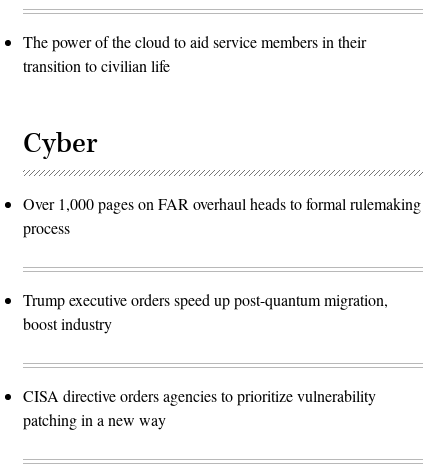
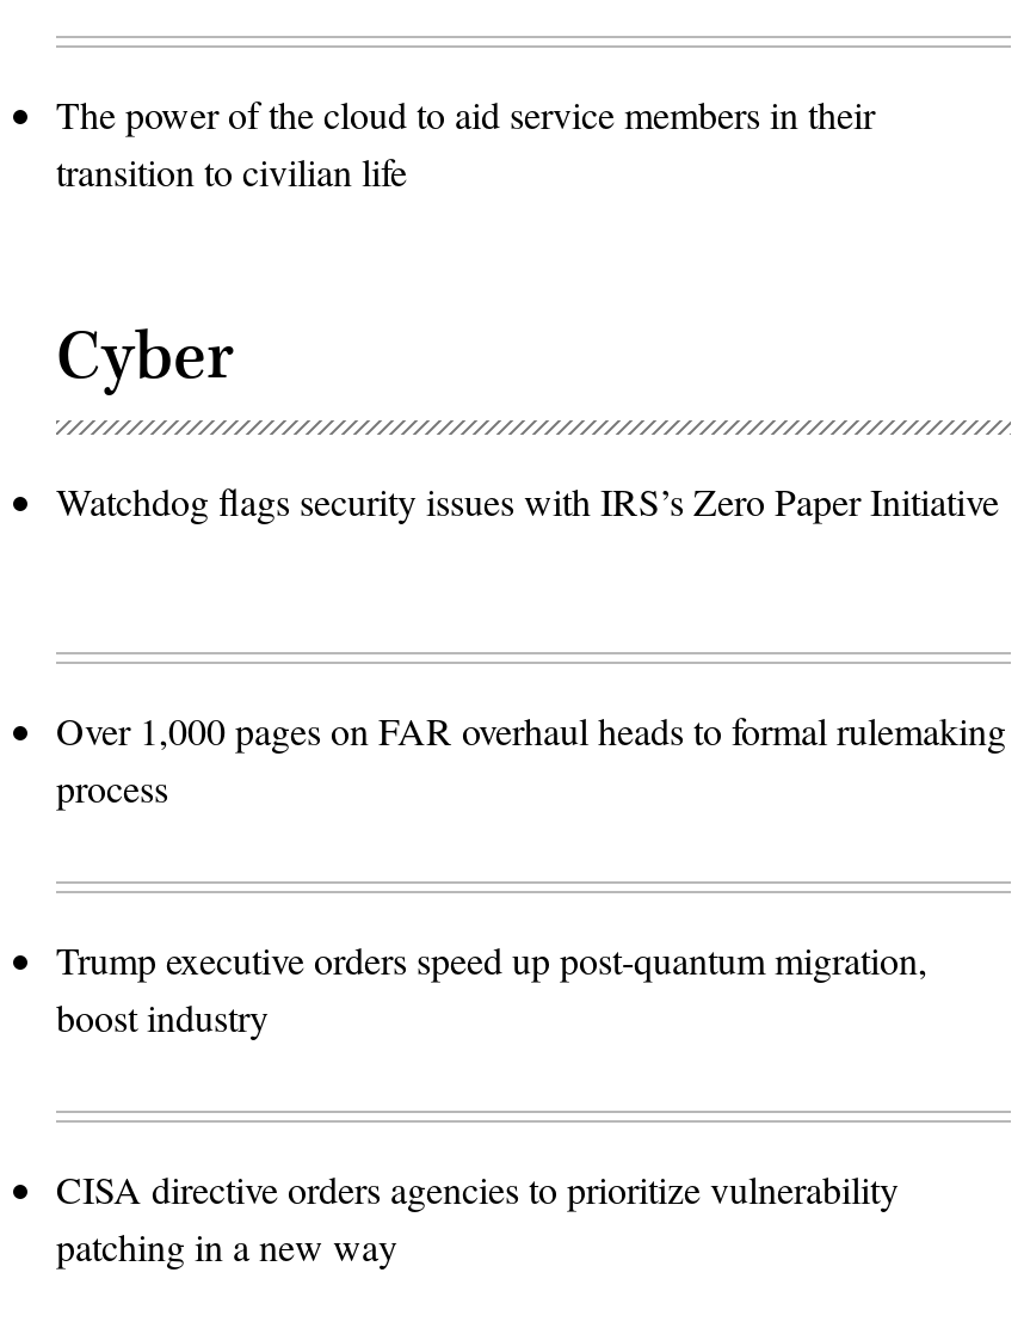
none -> [56,476,999,526] Watchdog flags security issues with IRS’s Zero Paper Initiative

